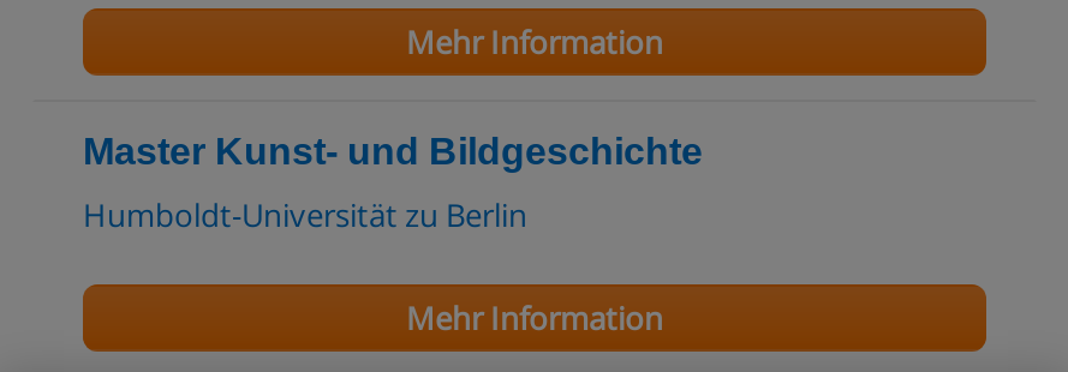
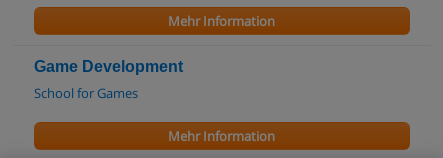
[83,131,703,172] Master Kunst- und Bildgeschichte -> [34,58,183,75] Game Development
[83,193,527,236] Humboldt-Universität zu Berlin -> [34,84,138,102] School for Games

